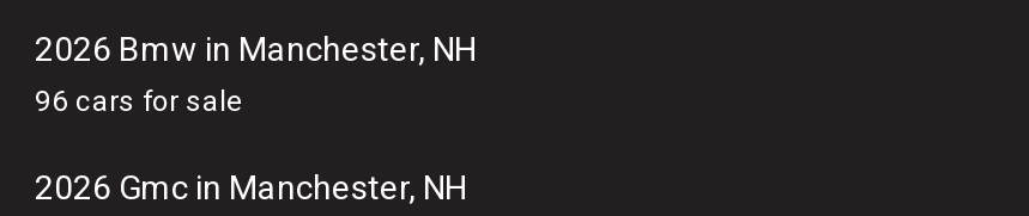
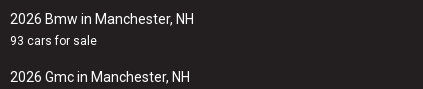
[35,85,243,118] 96 cars for sale -> [10,34,97,48] 93 cars for sale

